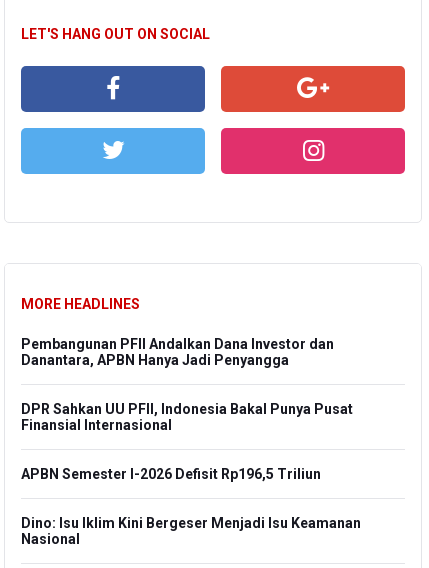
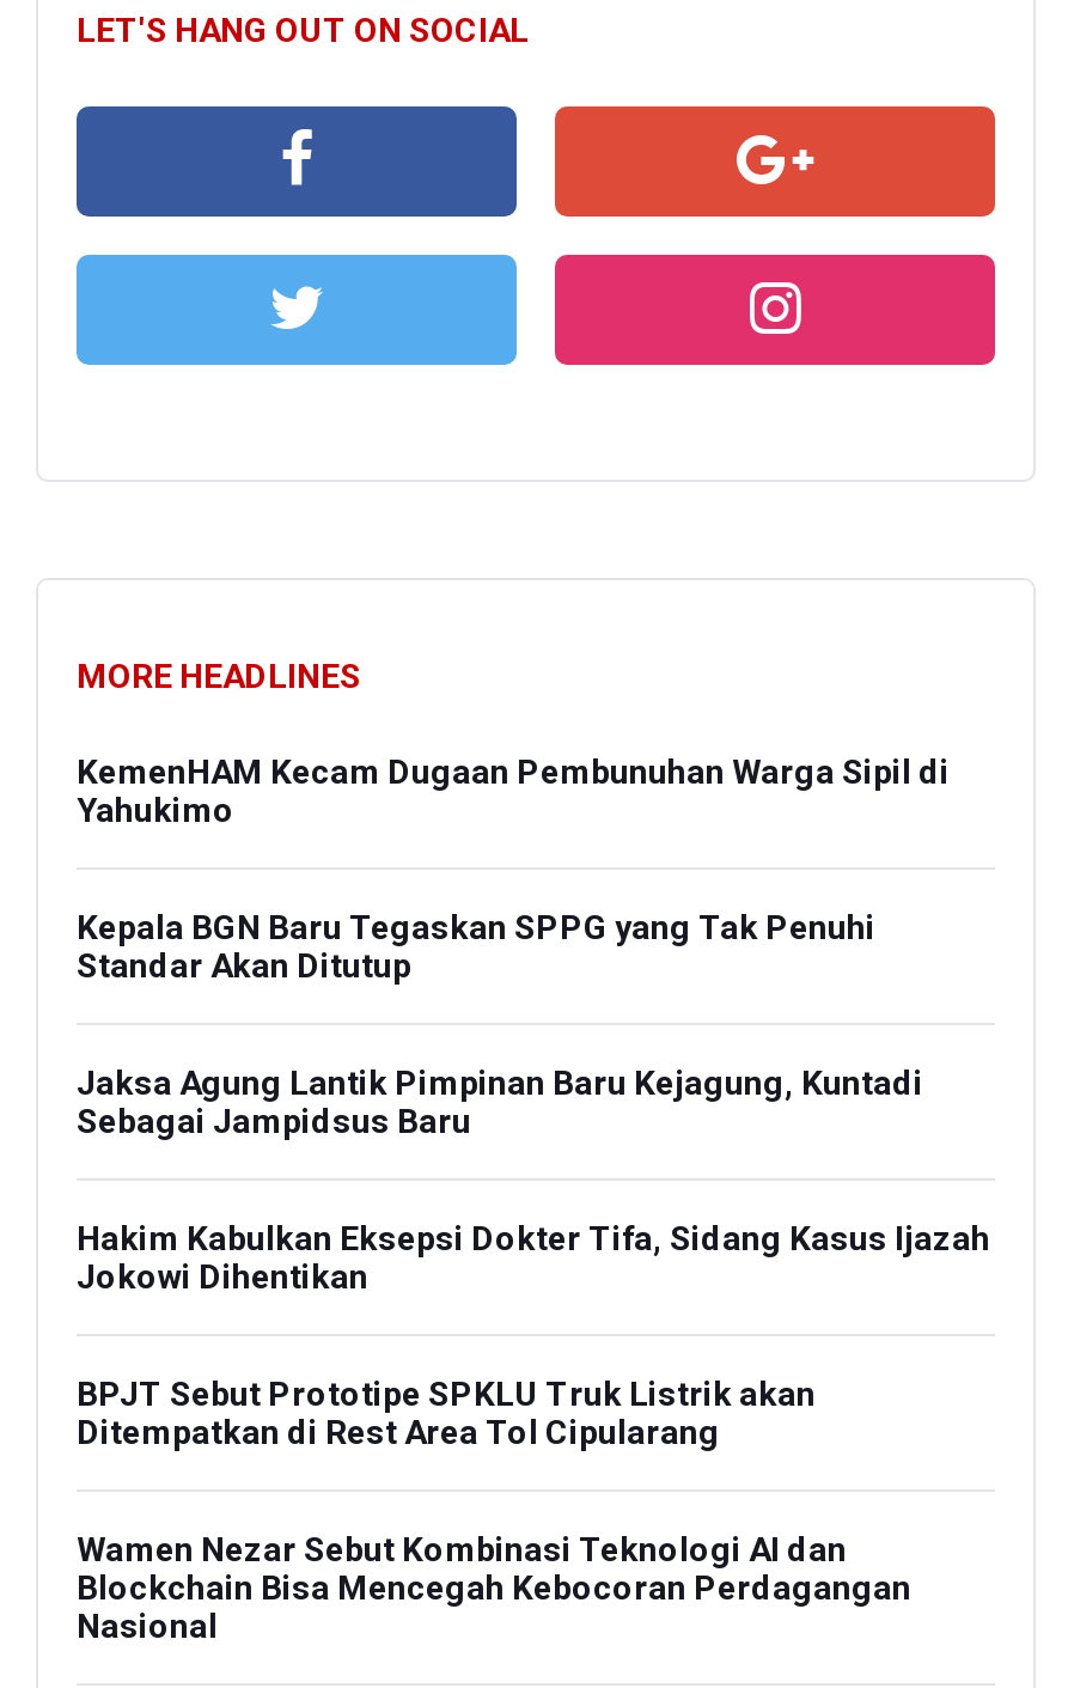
[21,336,361,531] Pembangunan PFII Andalkan Dana Investor dan | Danantara, APBN Hanya Jadi Penyangga | DPR Sahkan UU PFII, Indonesia Bakal Punya Pusat | Finansial Internasional | APBN Semester I-2026 Defisit Rp196,5 Triliun | Dino: Isu Iklim Kini Bergeser Menjadi Isu Keamanan -> [77,754,990,1608] KemenHAM Kecam Dugaan Pembunuhan Warga Sipil di | Yahukimo | Kepala BGN Baru Tegaskan SPPG yang Tak Penuhi | Standar Akan Ditutup | Jaksa Agung Lantik Pimpinan Baru Kejagung, Kuntadi | Sebagai Jampidsus Baru | Hakim Kabulkan Eksepsi Dokter Tifa, Sidang Kasus Ijazah | Jokowi Dihentikan | BPJT Sebut Prototipe SPKLU Truk Listrik akan | Ditempatkan di Rest Area Tol Cipularang | Wamen Nezar Sebut Kombinasi Teknologi AI dan | Blockchain Bisa Mencegah Kebocoran Perdagangan

